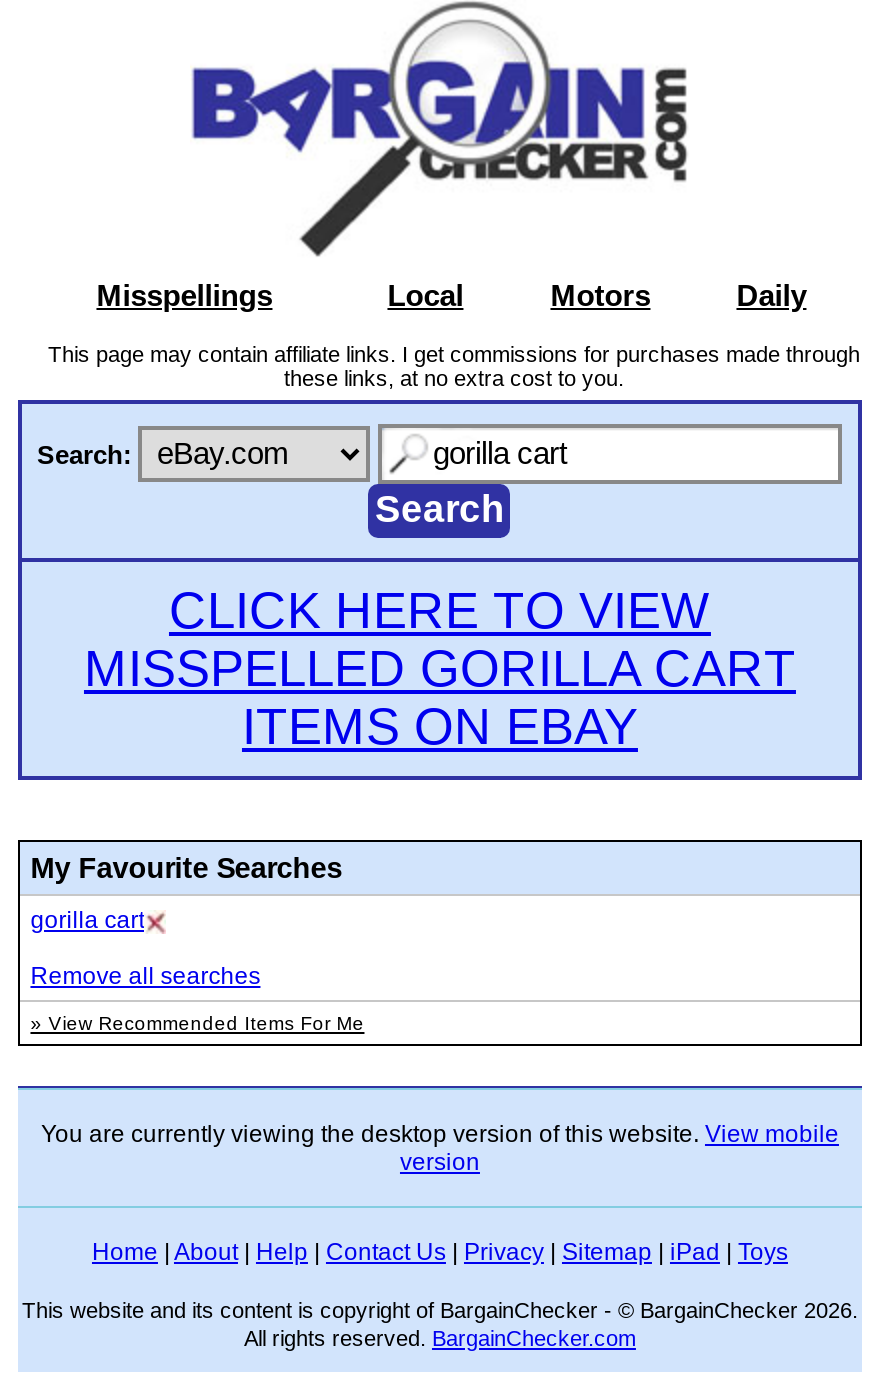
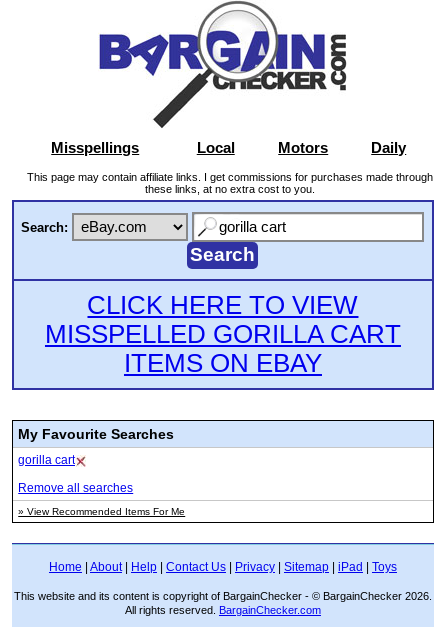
[41,1120,839,1176] You are currently viewing the desktop version of this website. View mobile | version -> none

